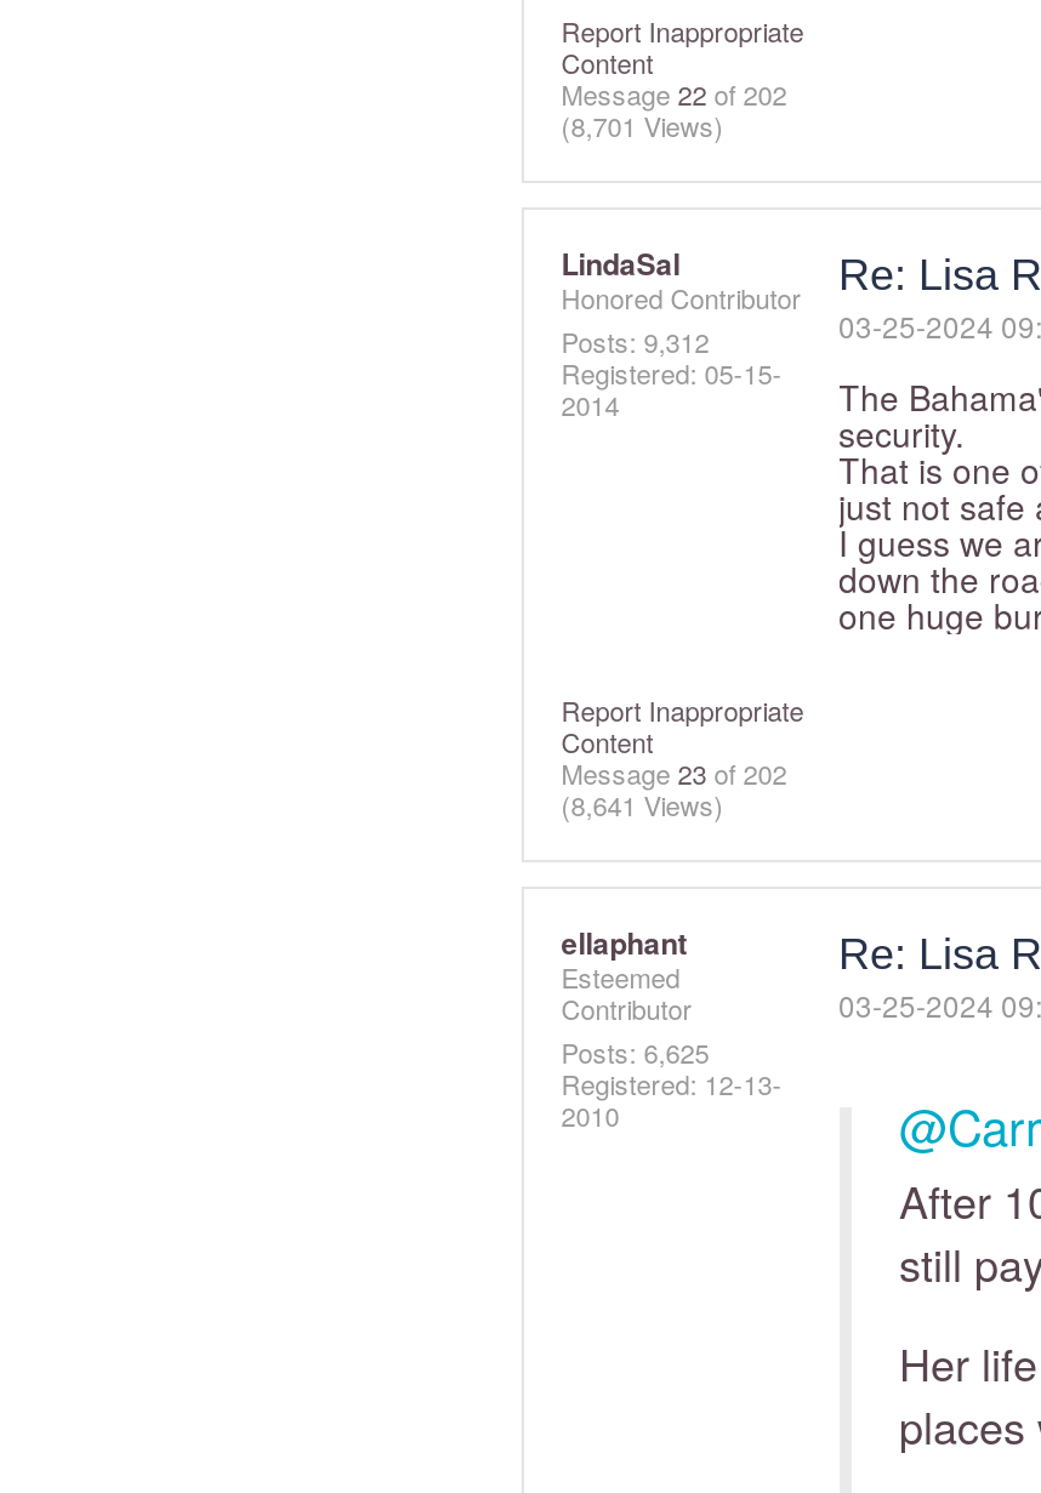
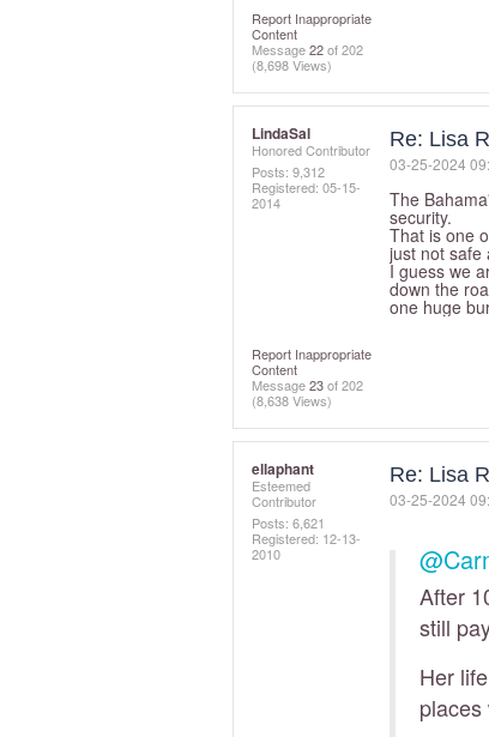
[561,106,724,144] (8,701 Views) -> [252,55,332,74] (8,698 Views)
[561,785,724,824] (8,641 Views) -> [252,391,332,410] (8,638 Views)
[561,1032,709,1071] Posts: 6,625 -> [252,513,325,532] Posts: 6,621

